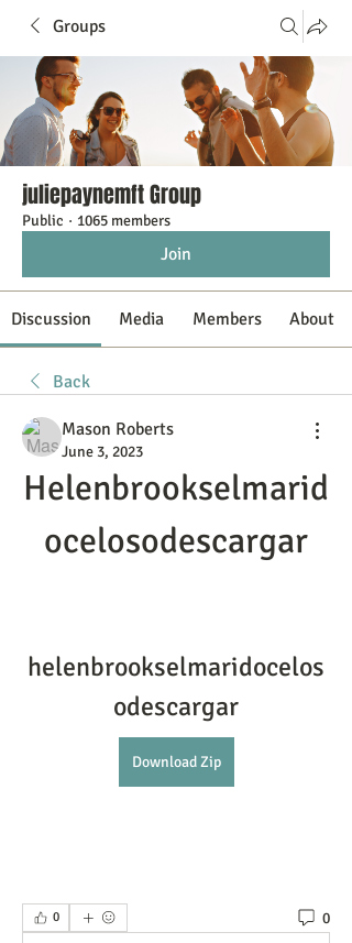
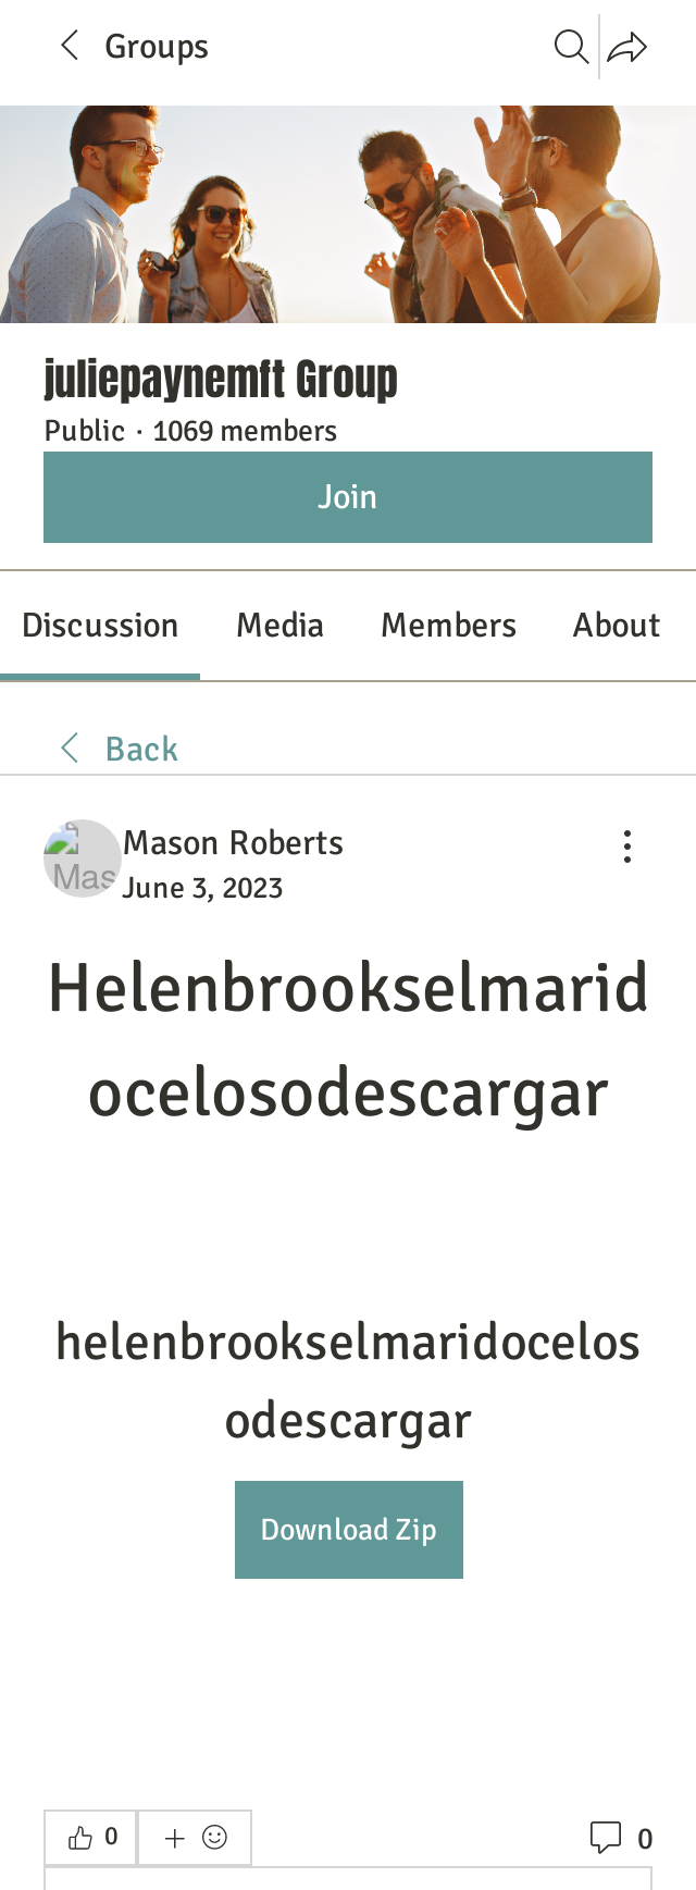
[22,211,170,230] Public · 1065 members -> [43,412,337,449] Public · 1069 members

